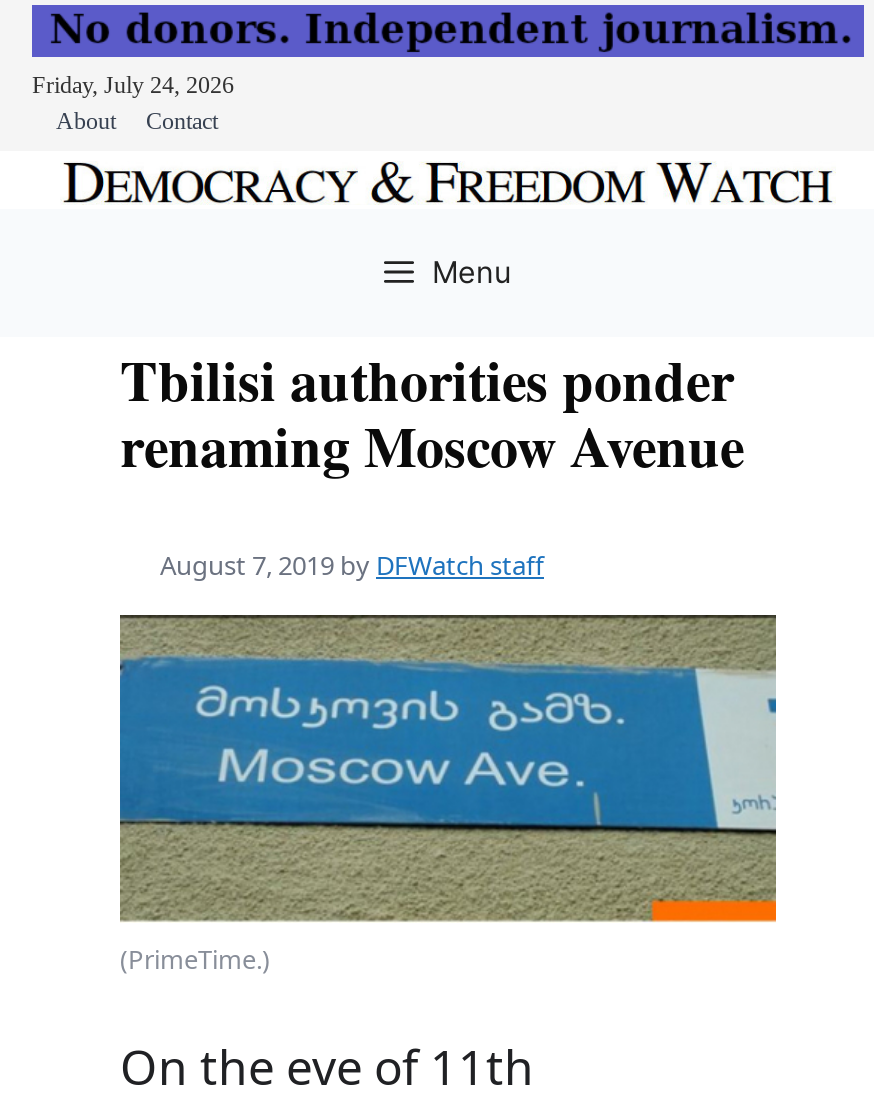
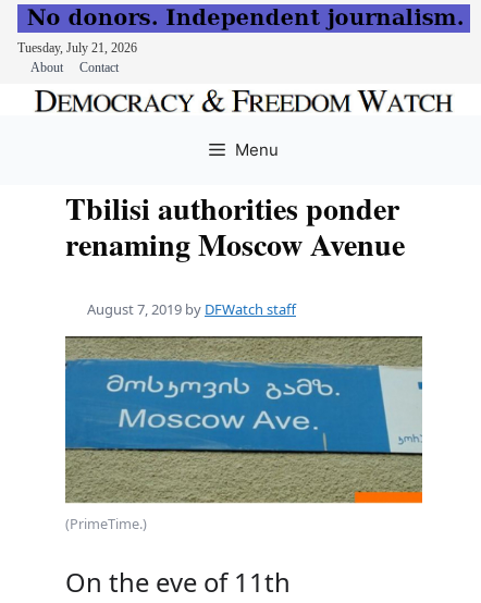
[32,71,234,99] Friday, July 24, 2026 -> [17,40,137,55] Tuesday, July 21, 2026

